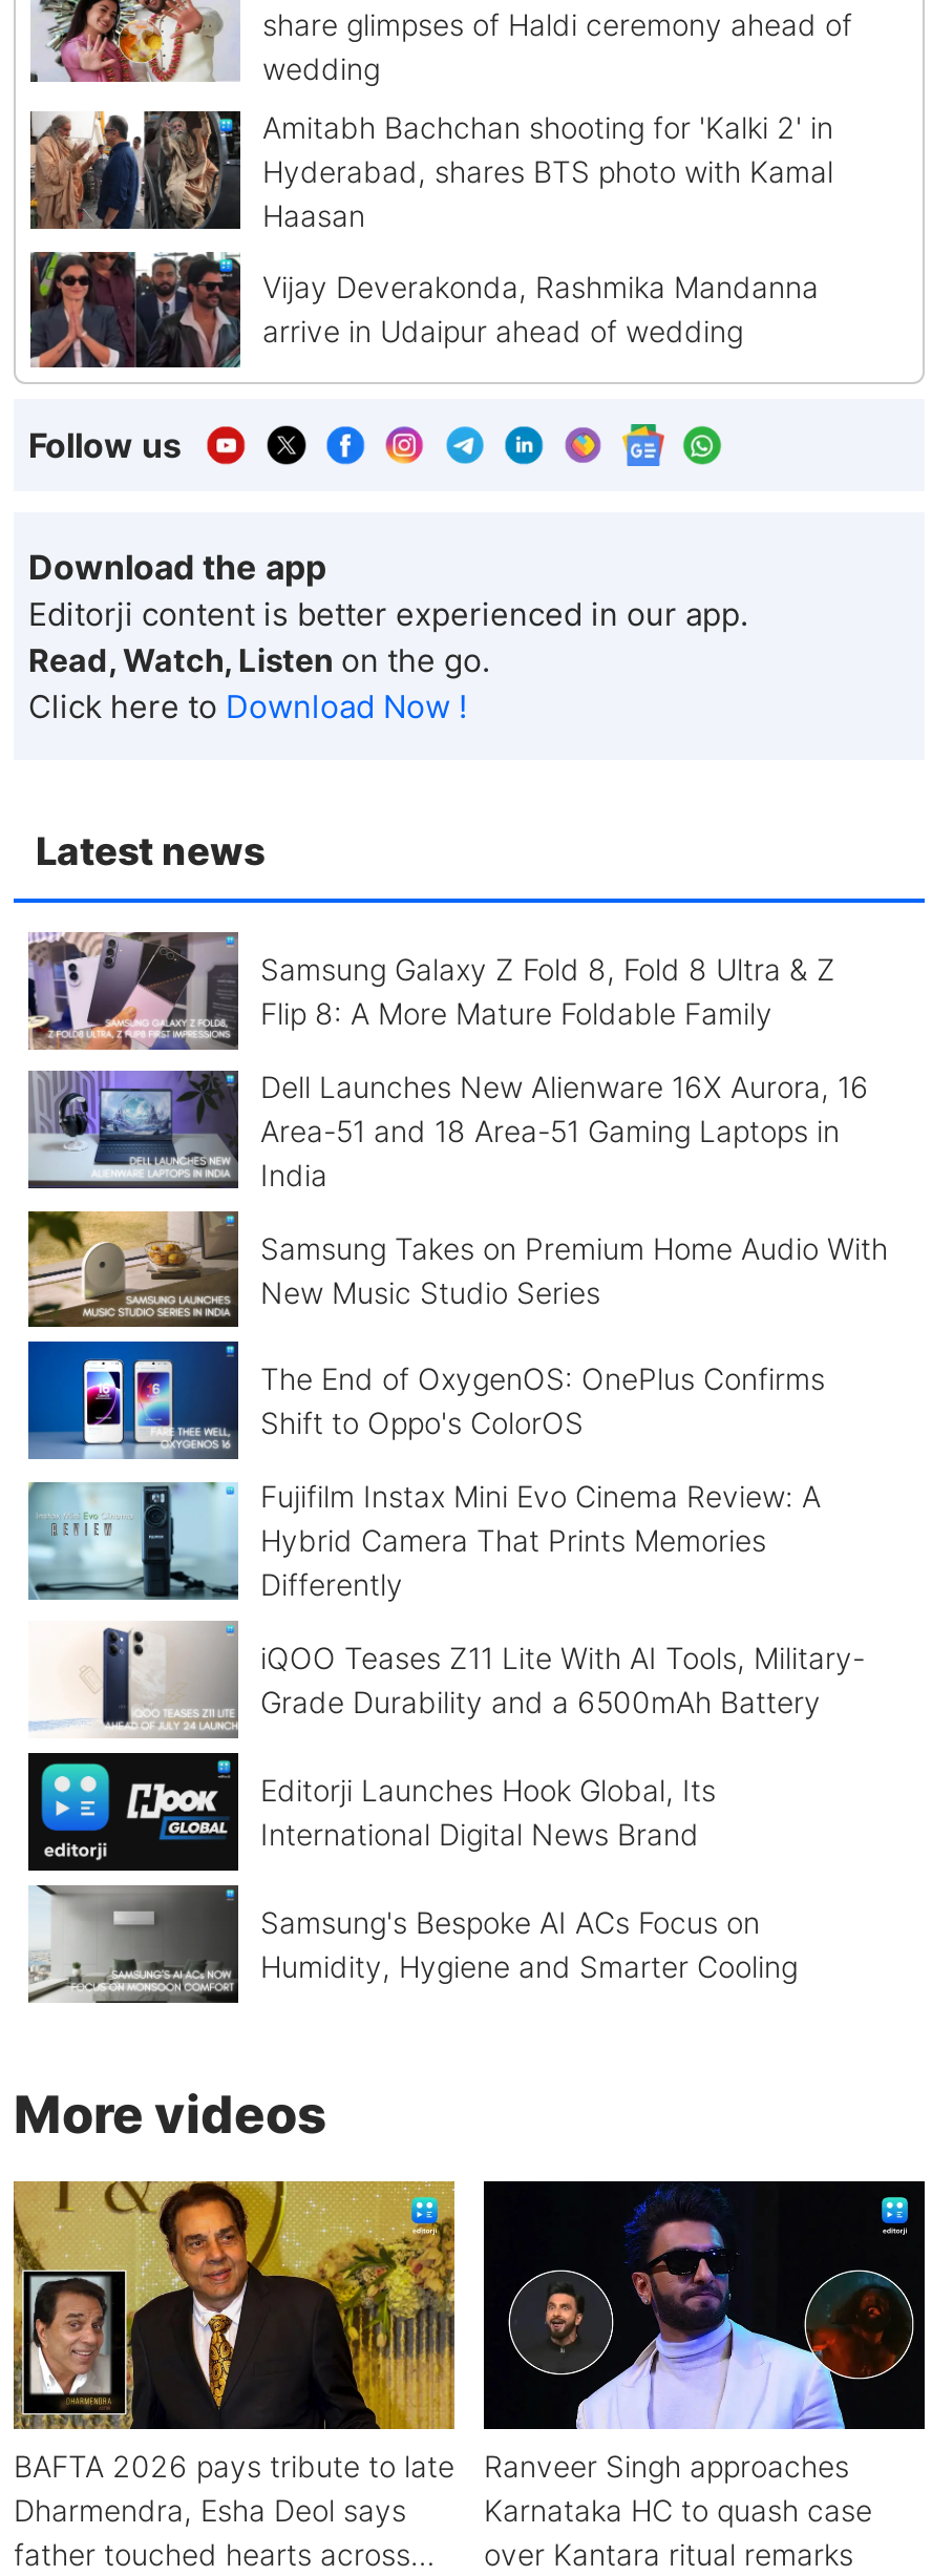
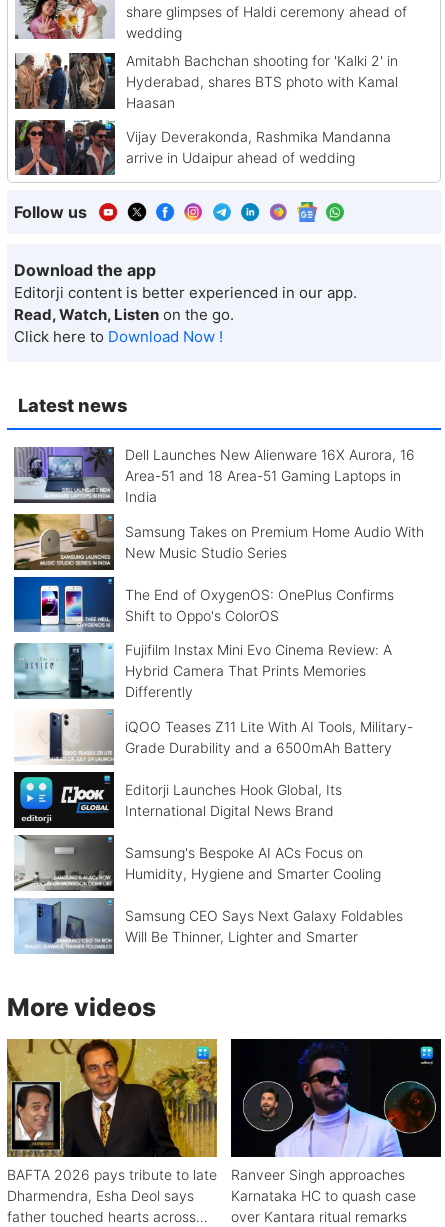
[26,930,835,1052] [image] | Samsung Galaxy Z Fold 8, Fold 8 Ultra & Z | Flip 8: A More Mature Foldable Family -> none
moved [24,1068,888,1984] -> [12,446,423,882]: [image] | Dell Launches New Alienware 16X Aurora, 16 | Area-51 and 18 Area-51 Gaming Laptops in | ... | Samsung's Bespoke AI ACs Focus on | Humidity, Hygiene and Smarter Cooling
none -> [14,898,402,954] [image] | Samsung CEO Says Next Galaxy Foldables | Will Be Thinner, Lighter and Smarter

